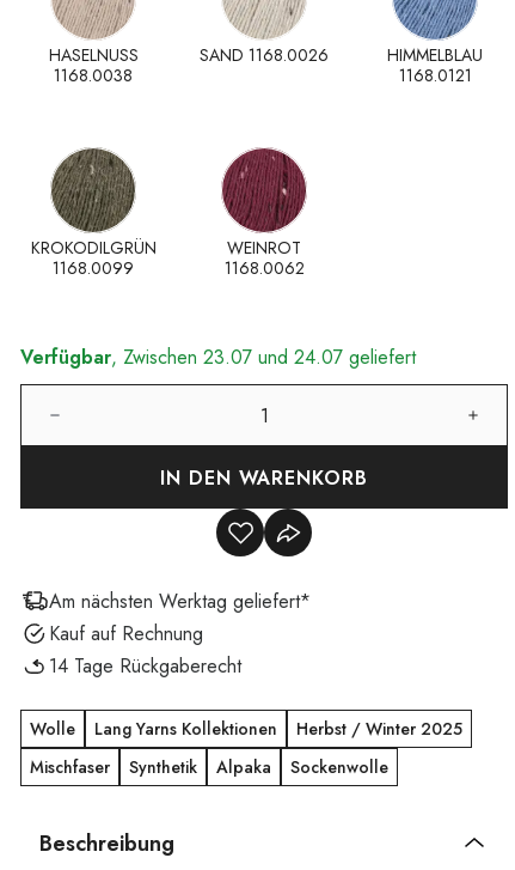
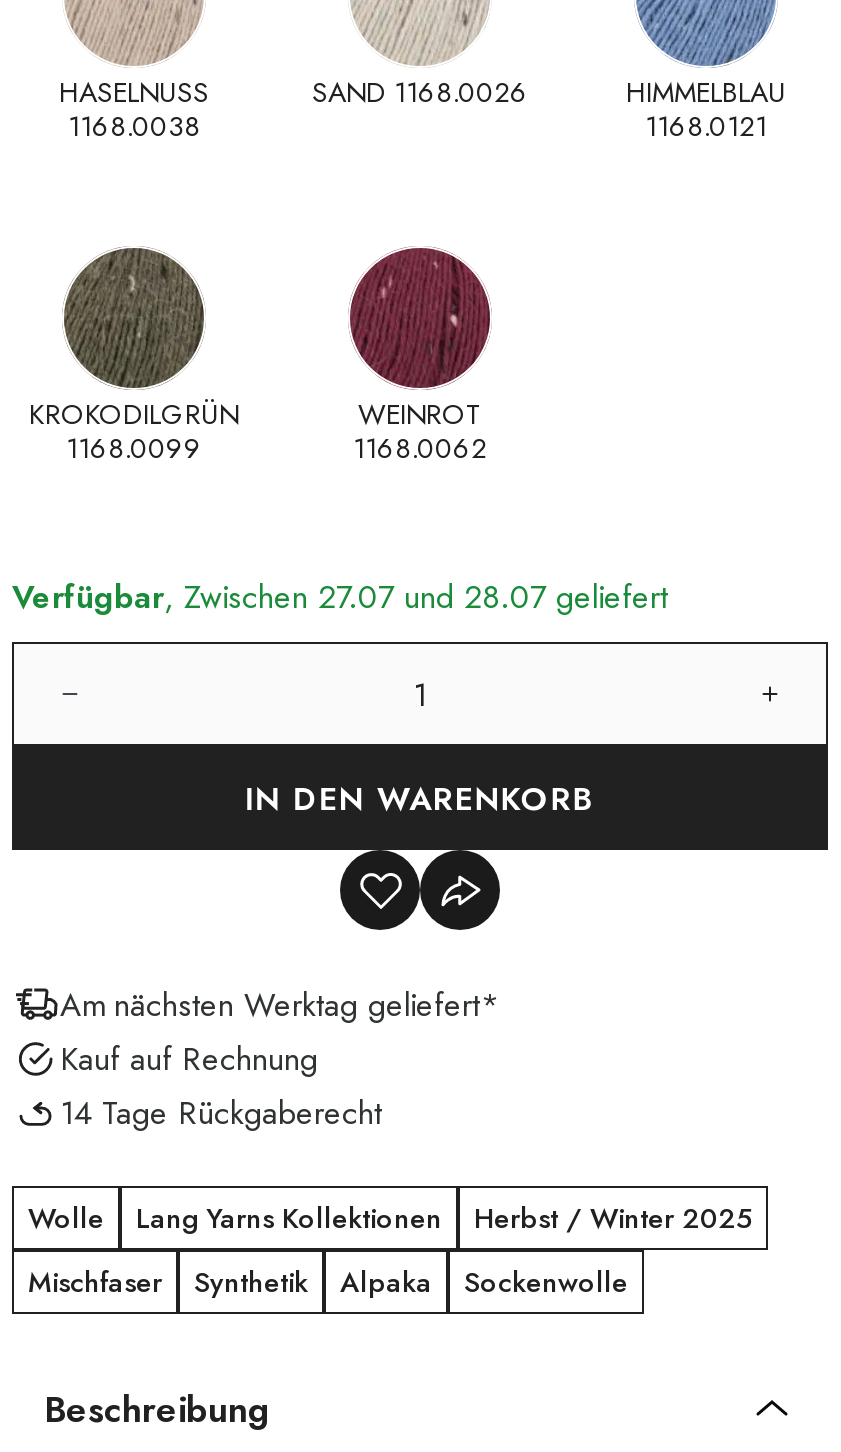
[20,344,416,371] Verfügbar, Zwischen 23.07 und 24.07 geliefert -> [12,575,668,621] Verfügbar, Zwischen 27.07 und 28.07 geliefert

